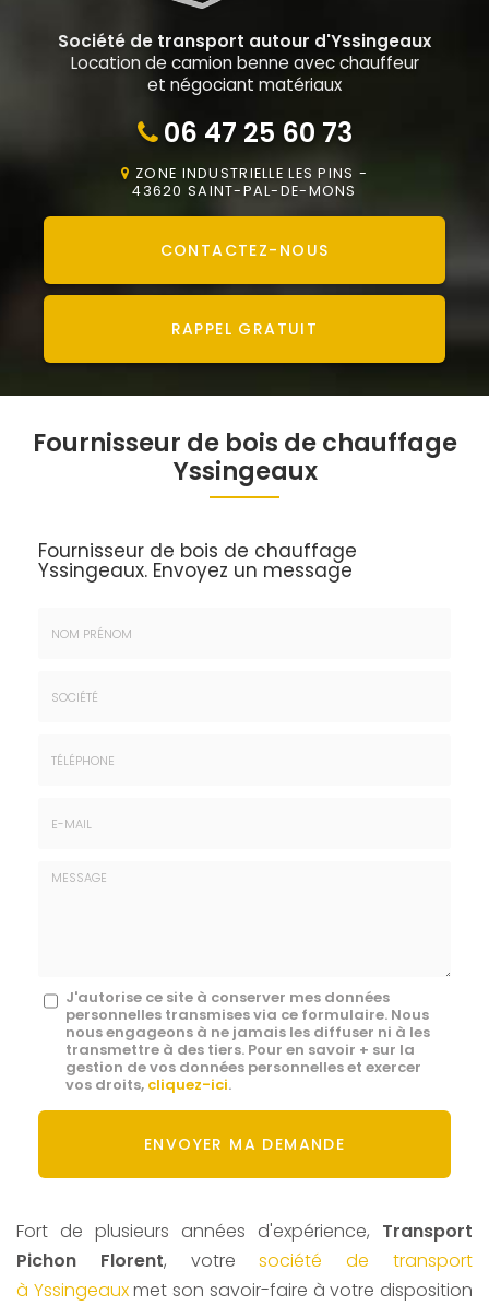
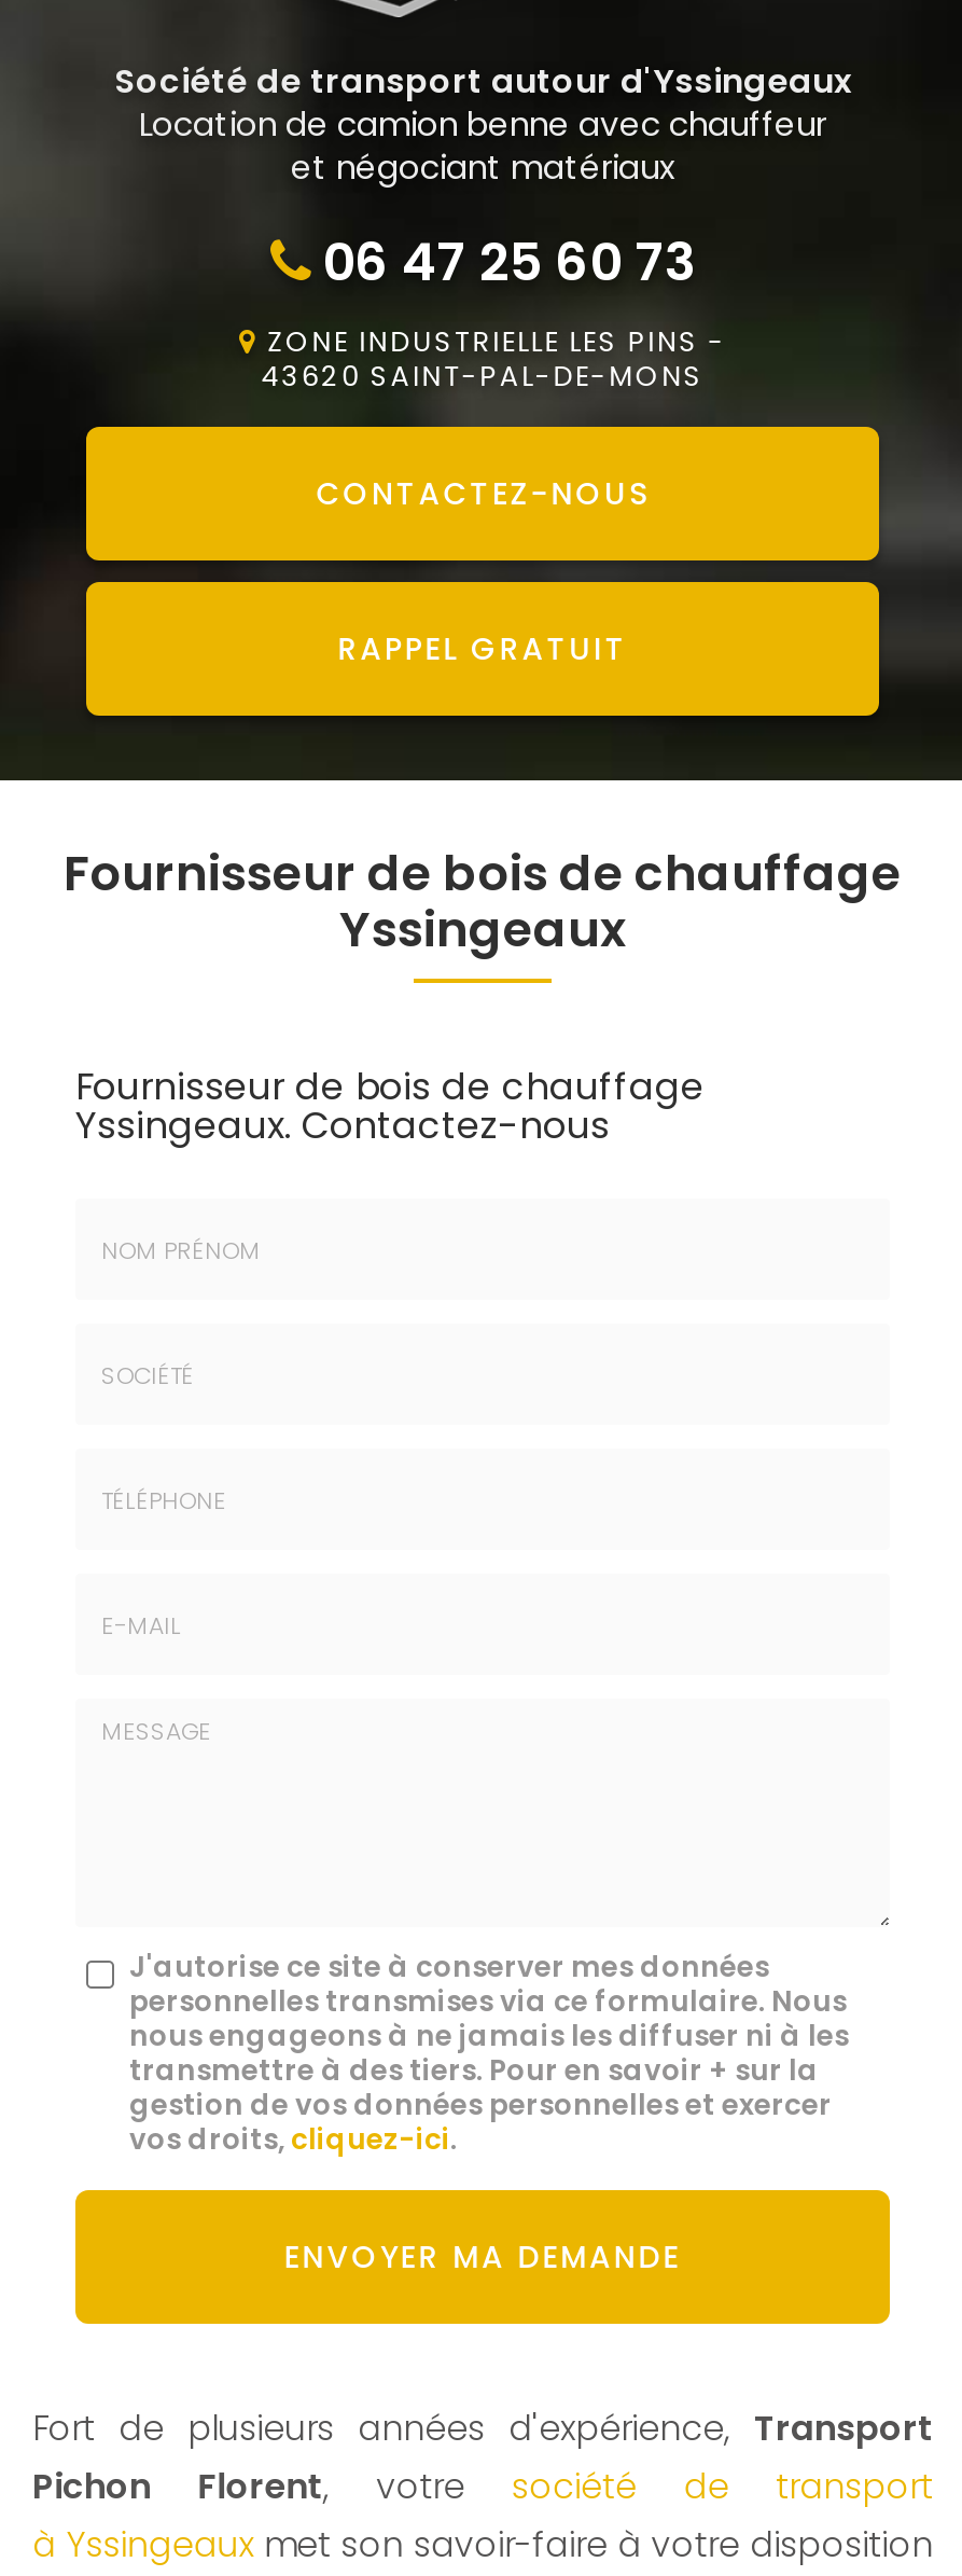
[38,557,353,584] Yssingeaux. Envoyez un message -> [75,1099,610,1151] Yssingeaux. Contactez-nous

